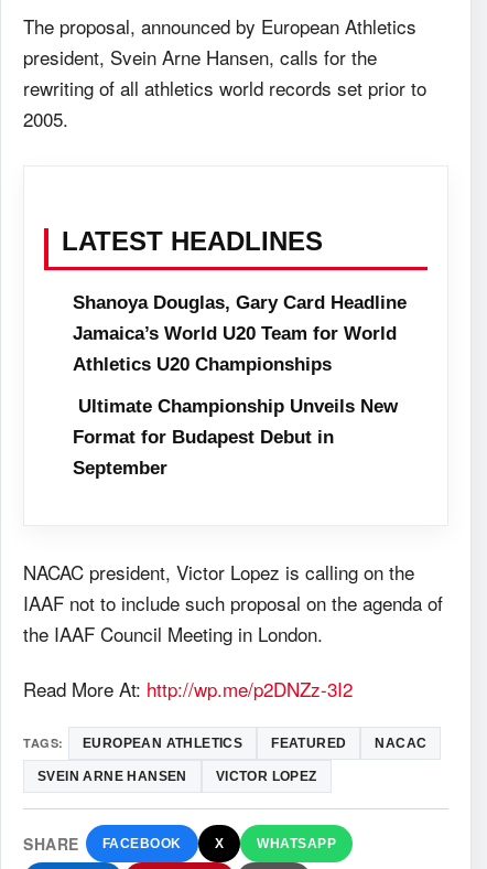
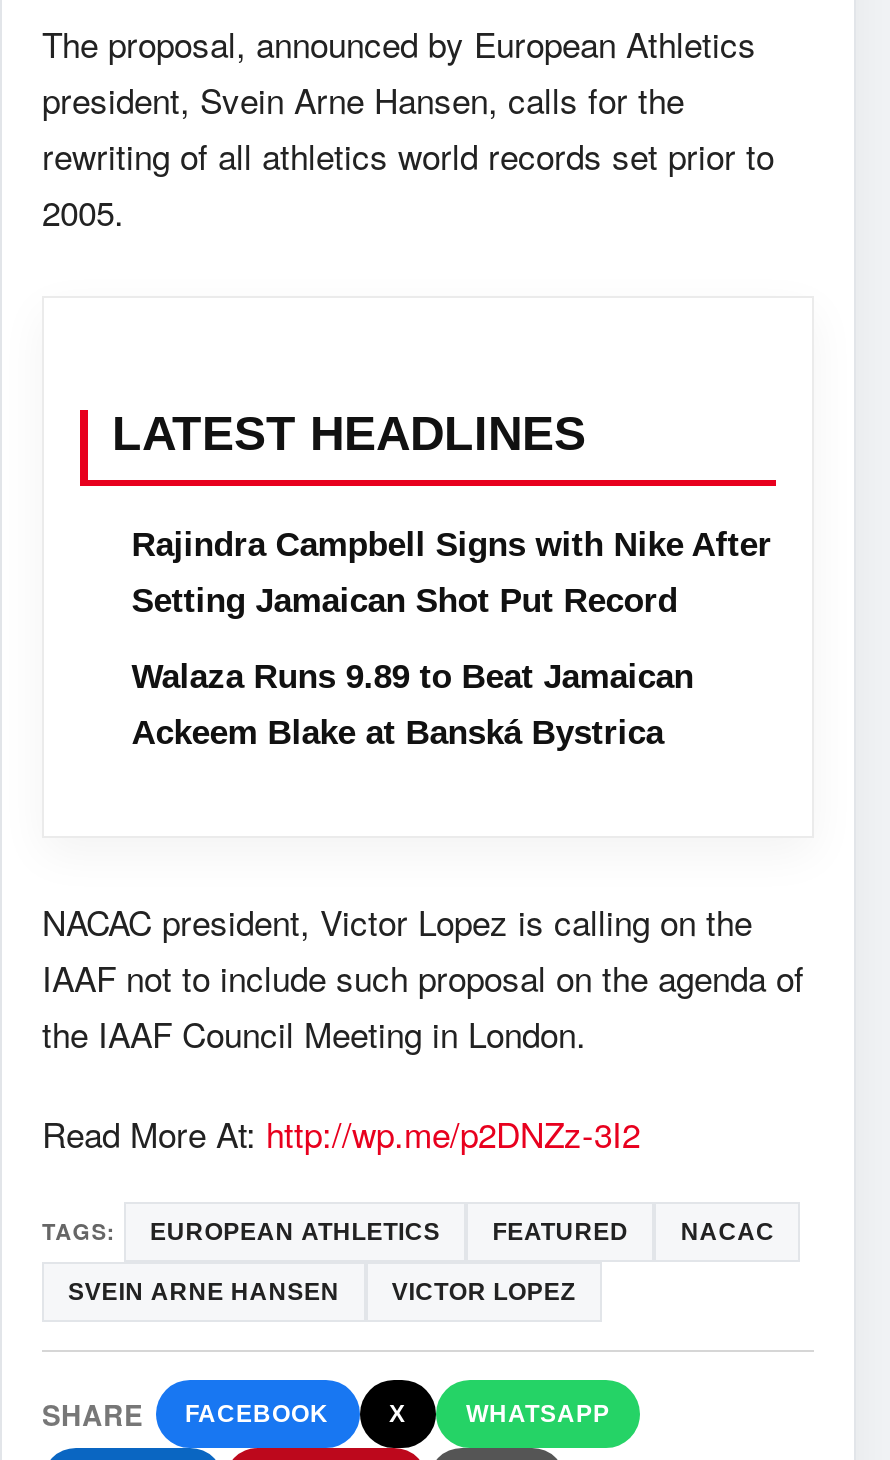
[72,293,406,479] Shanoya Douglas, Gary Card Headline | Jamaica’s World U20 Team for World | Athletics U20 Championships | Ultimate Championship Unveils New | Format for Budapest Debut in | September -> [132,527,772,753] Rajindra Campbell Signs with Nike After | Setting Jamaican Shot Put Record | Walaza Runs 9.89 to Beat Jamaican | Ackeem Blake at Banská Bystrica

